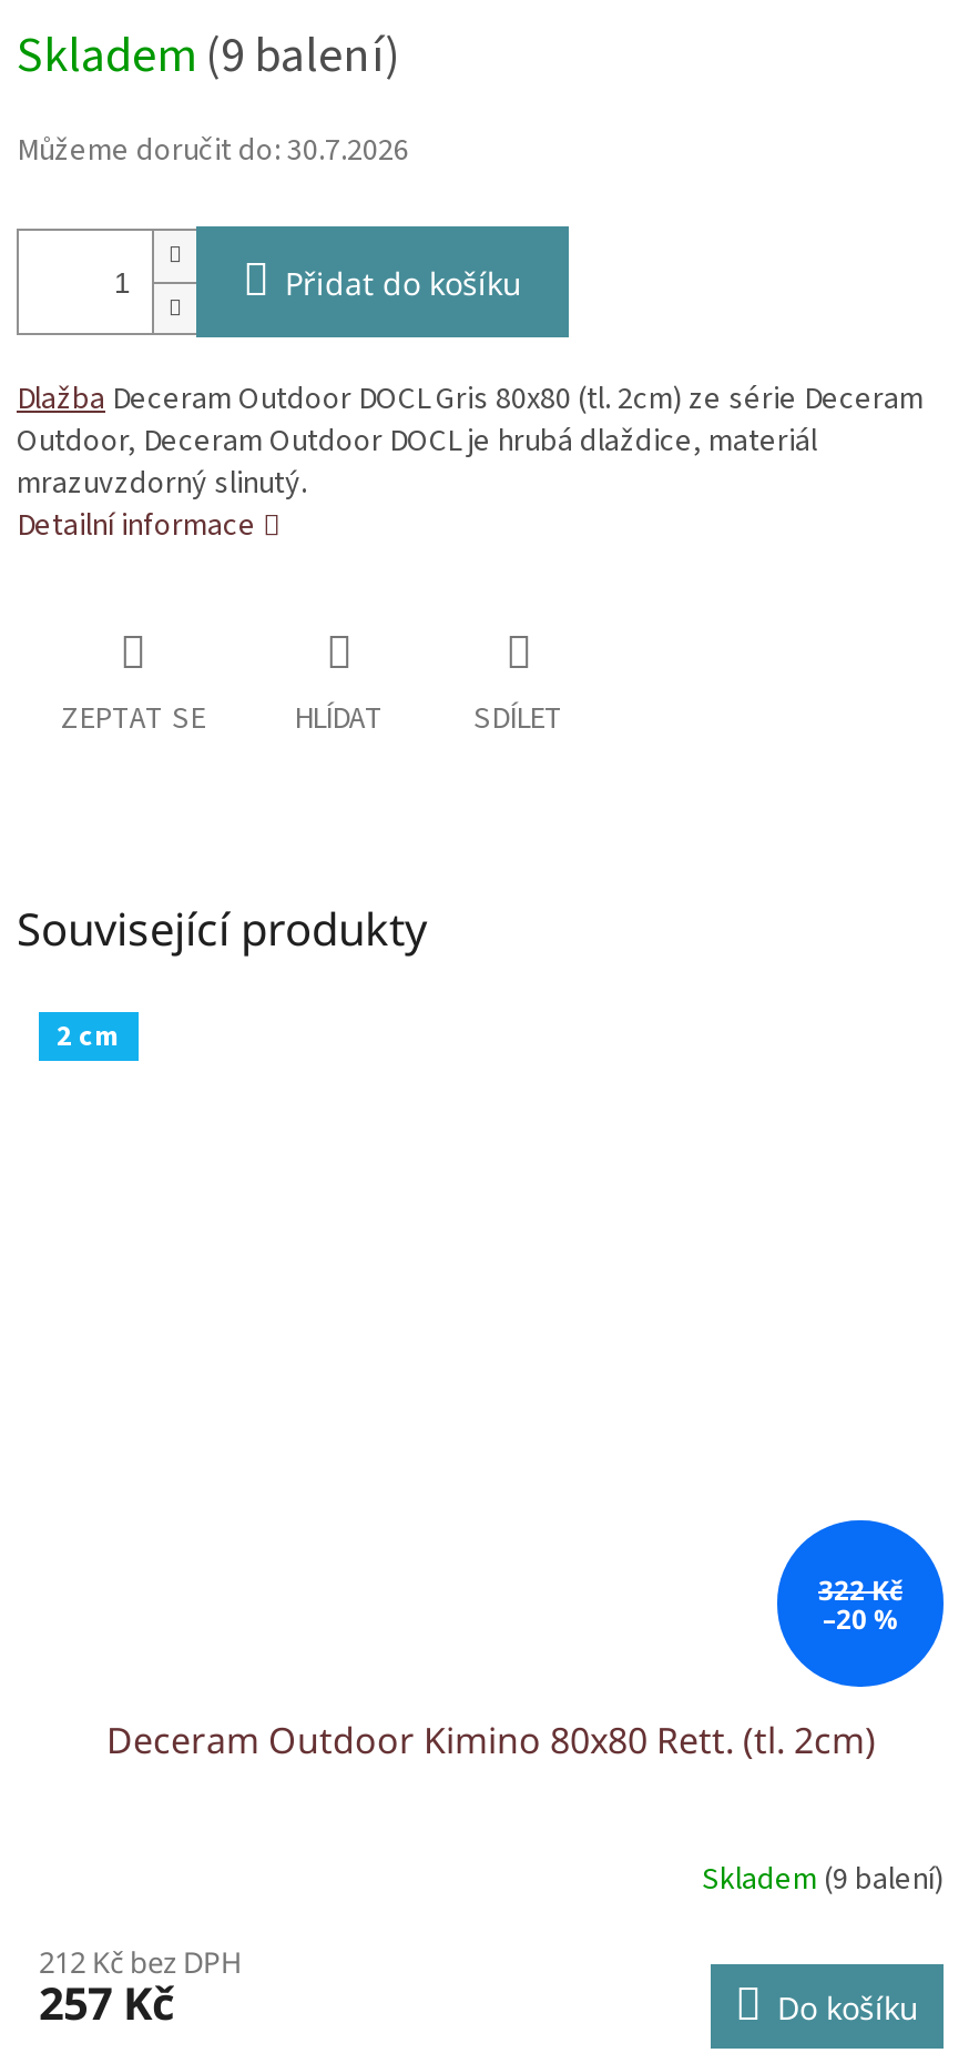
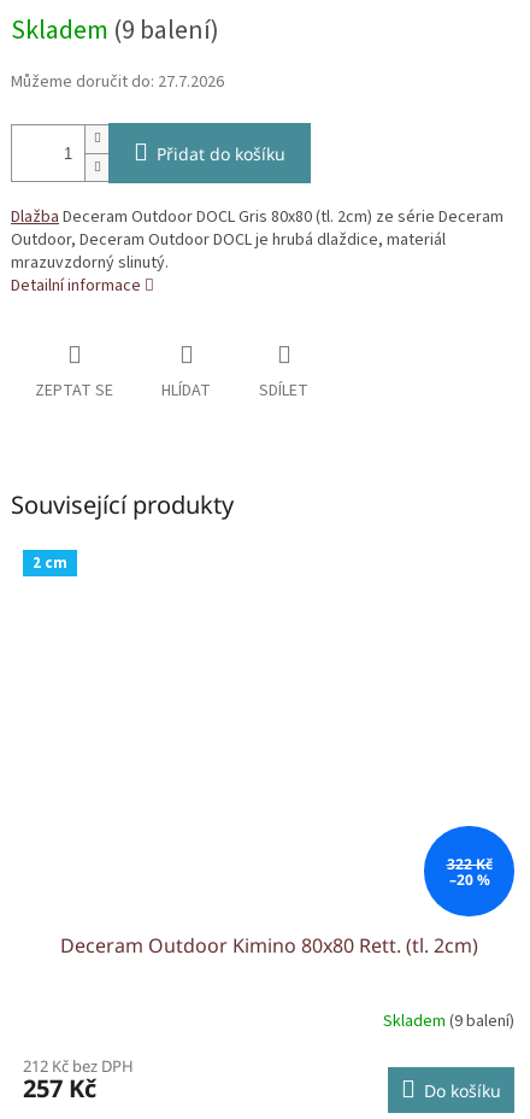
[17,130,409,174] Můžeme doručit do: 30.7.2026 -> [11,70,224,95] Můžeme doručit do: 27.7.2026

